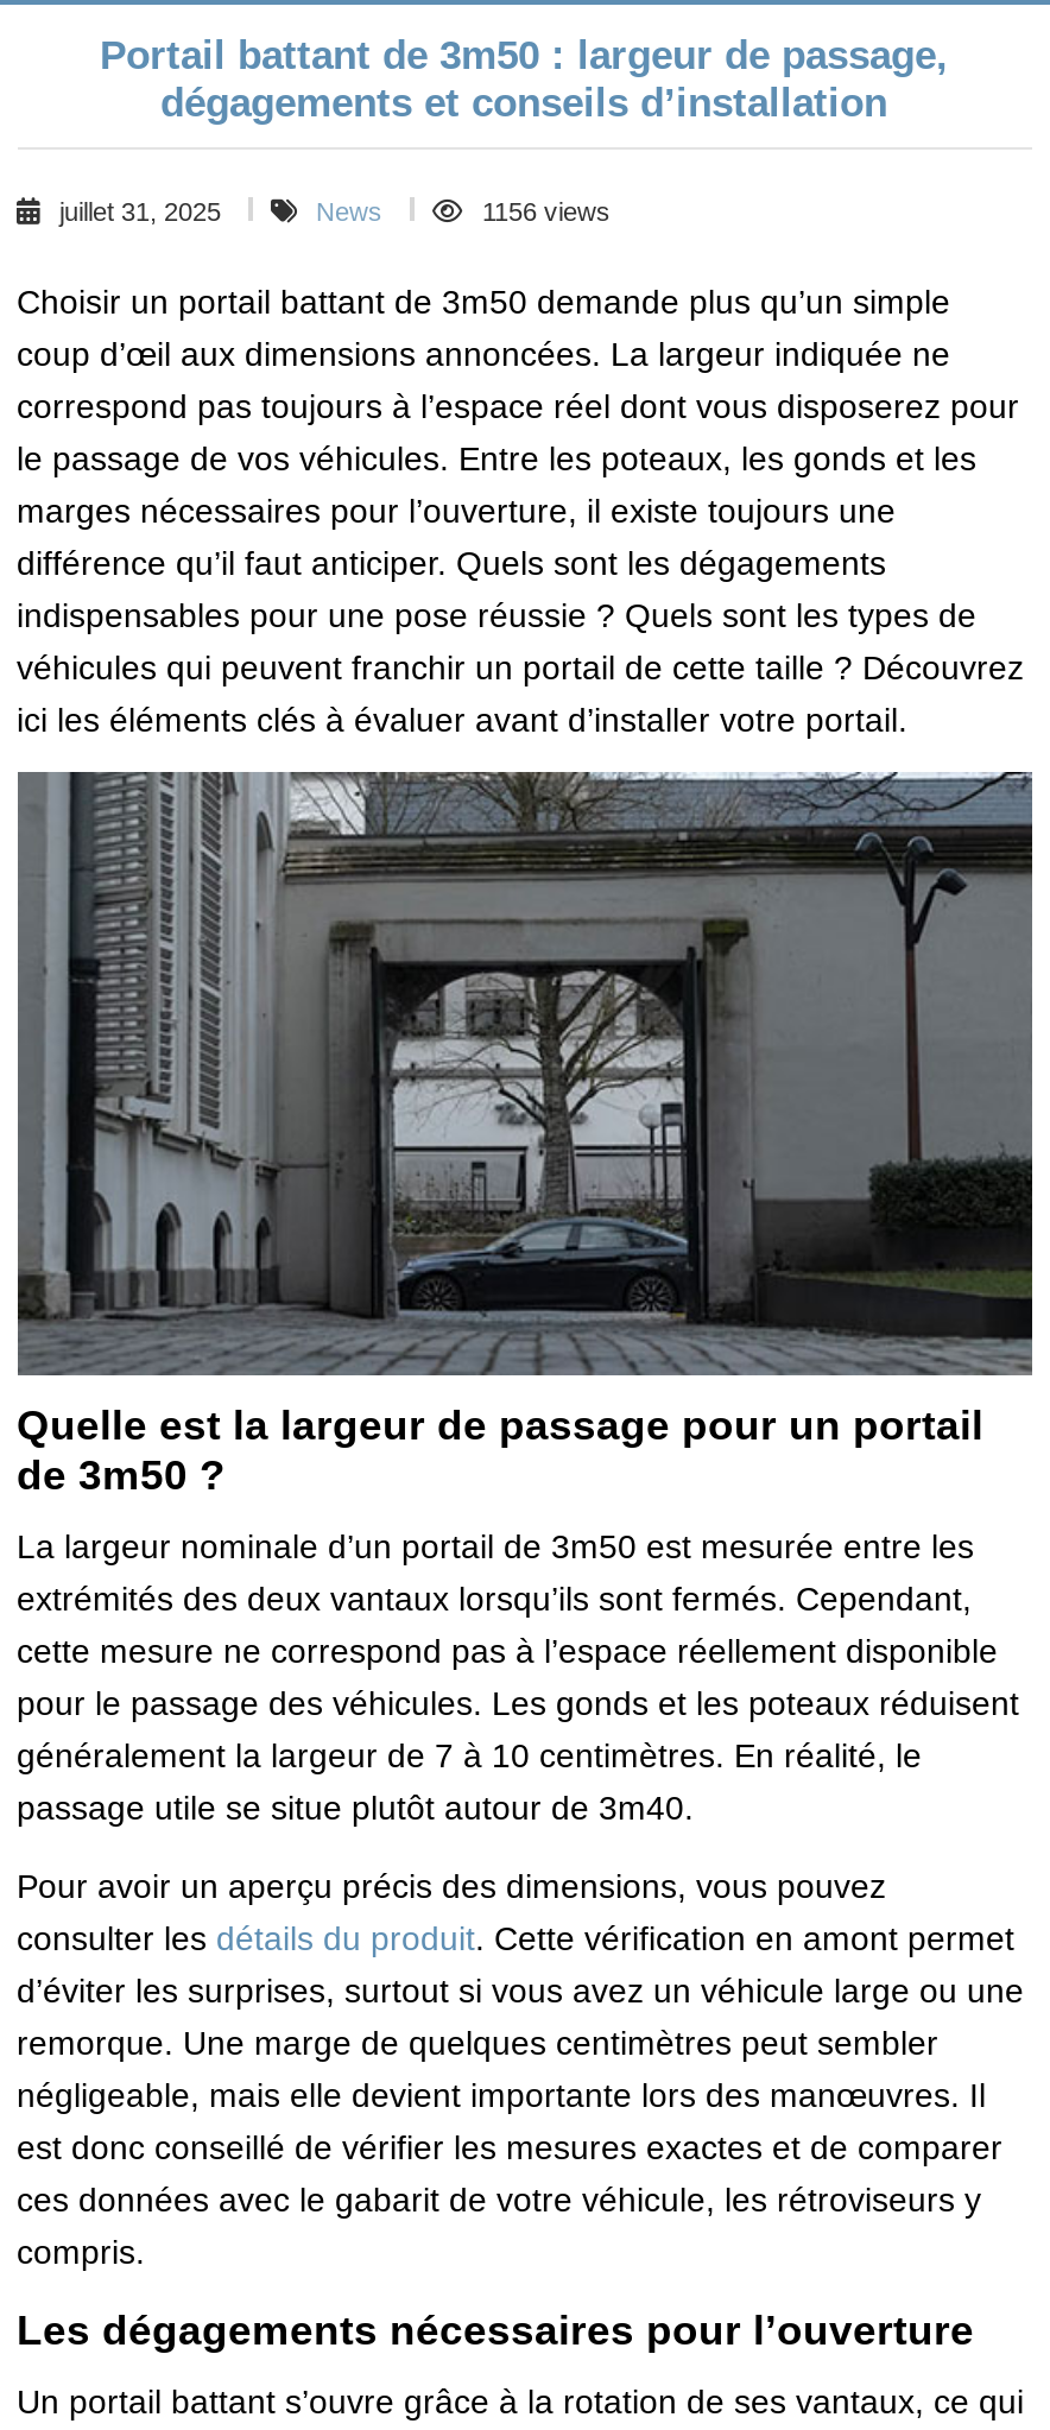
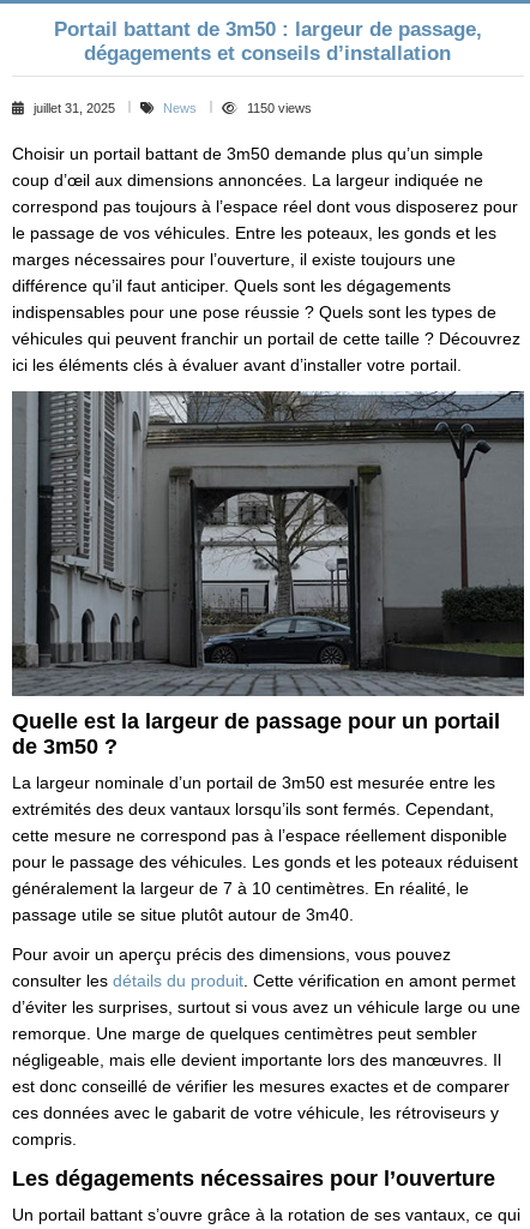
[482,198,611,226] 1156 views -> [246,101,311,116] 1150 views

